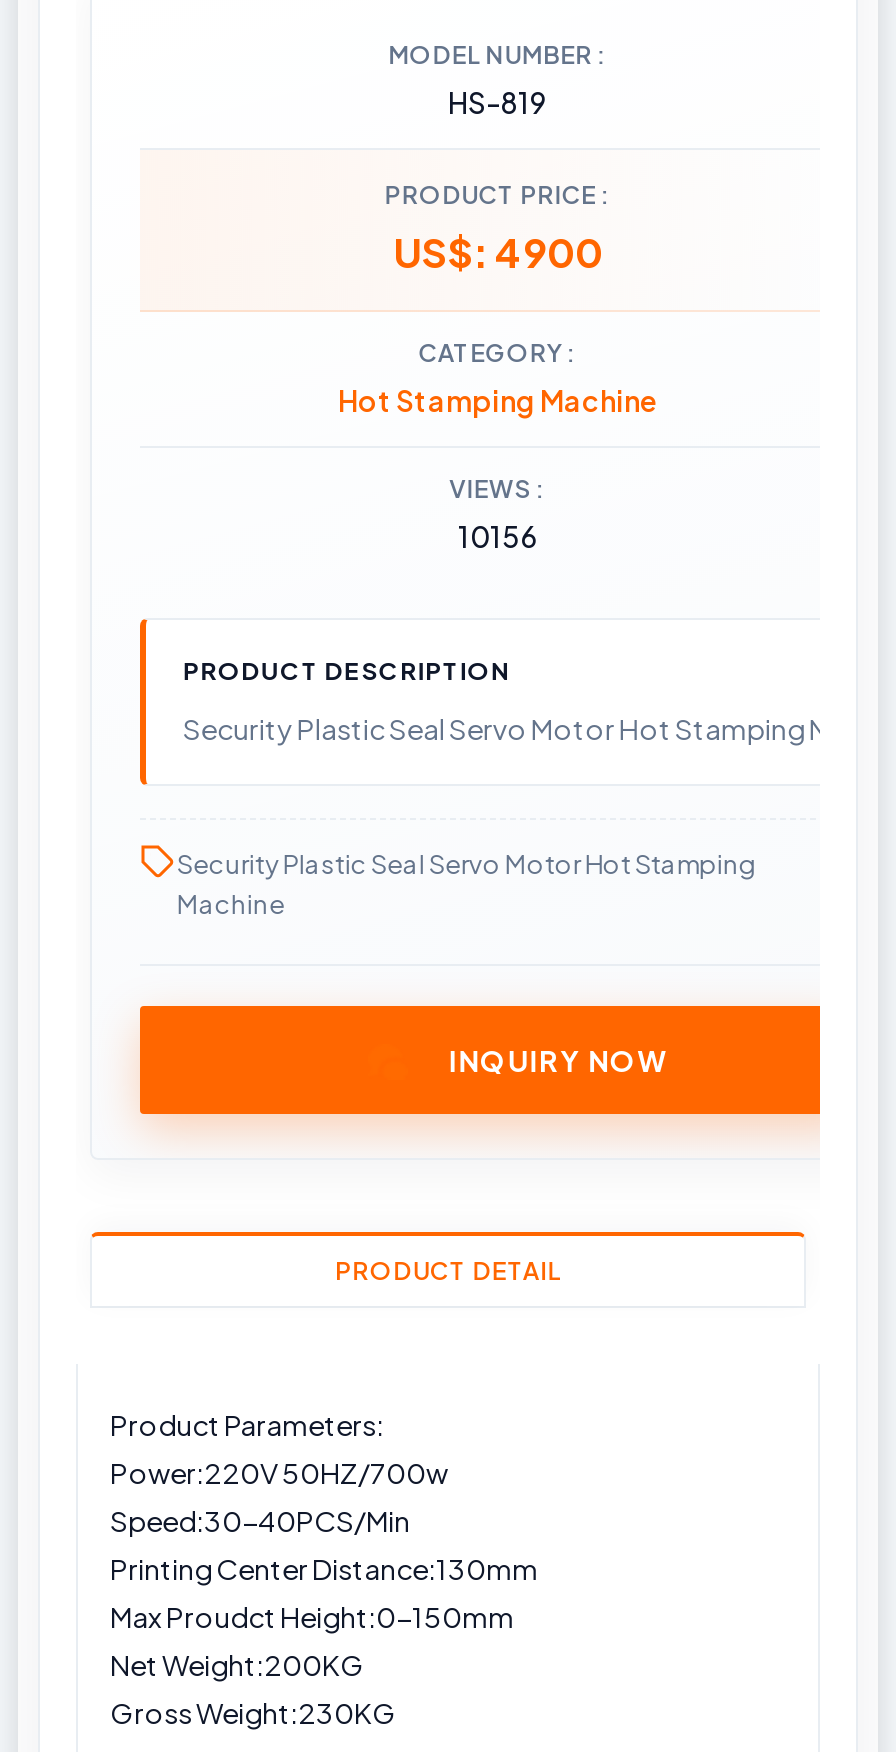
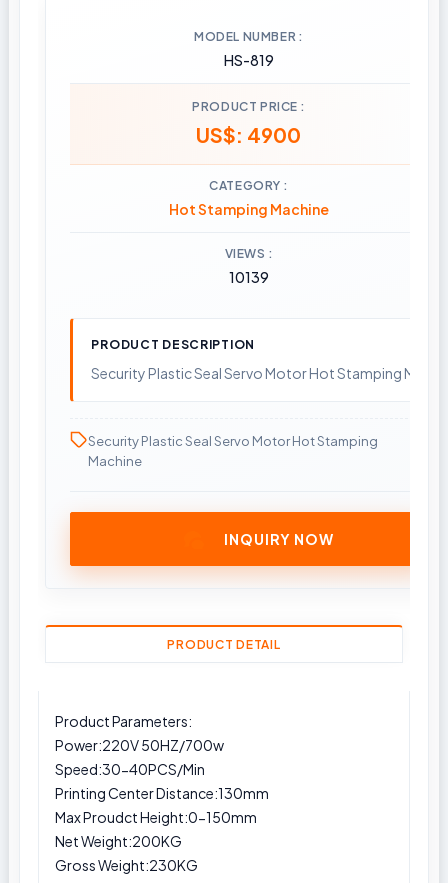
[458,518,538,554] 10156 -> [229,268,269,286] 10139

